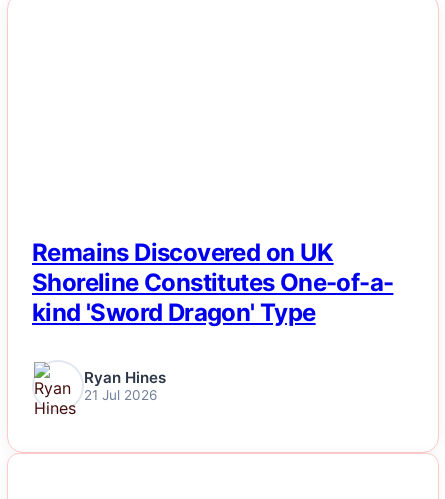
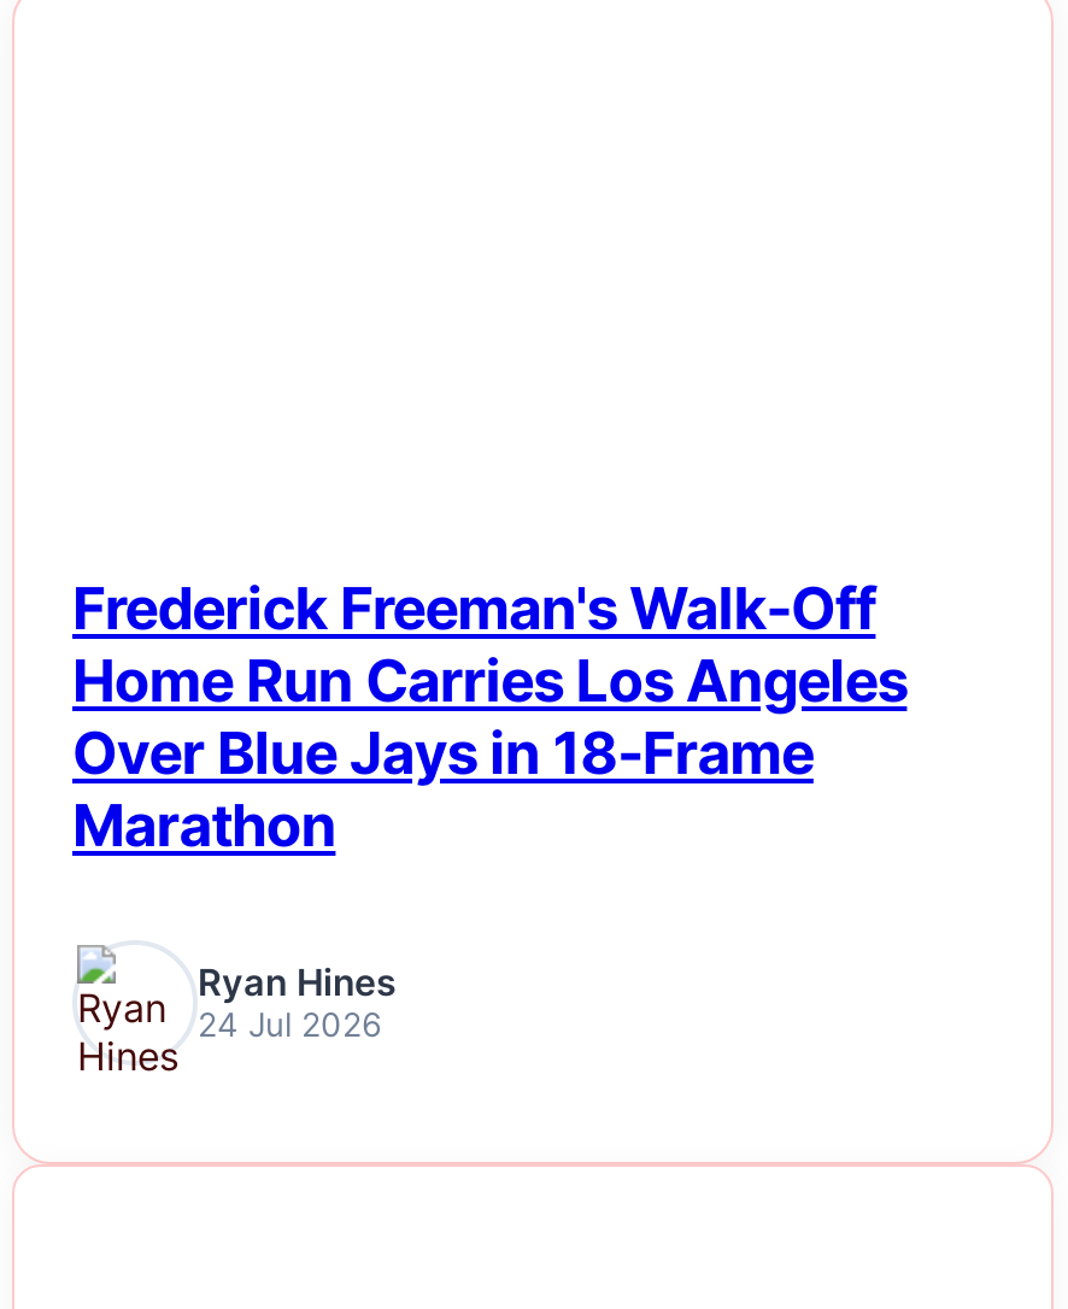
[32,238,393,327] Remains Discovered on UK | Shoreline Constitutes One-of-a- | kind 'Sword Dragon' Type -> [72,573,907,860] Frederick Freeman's Walk-Off | Home Run Carries Los Angeles | Over Blue Jays in 18-Frame | Marathon
[84,387,157,403] 21 Jul 2026 -> [198,1006,381,1045] 24 Jul 2026

